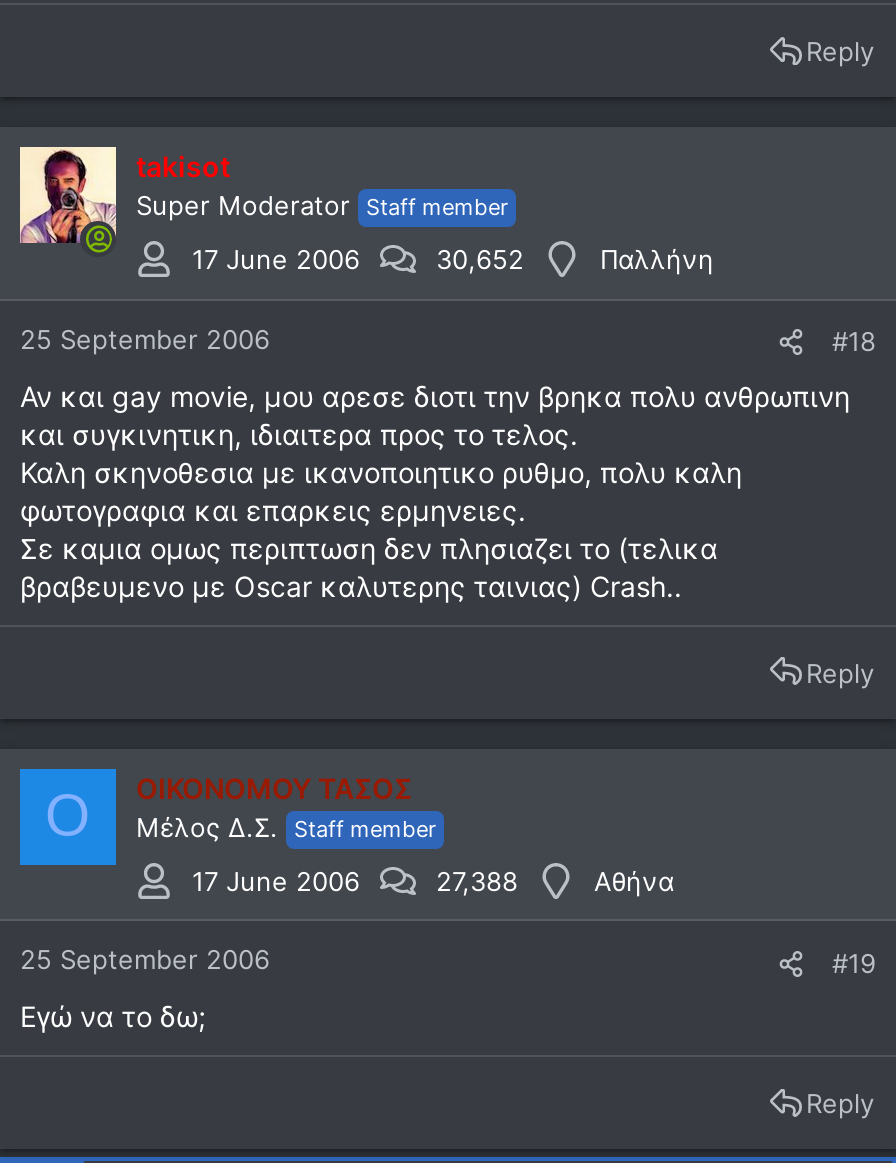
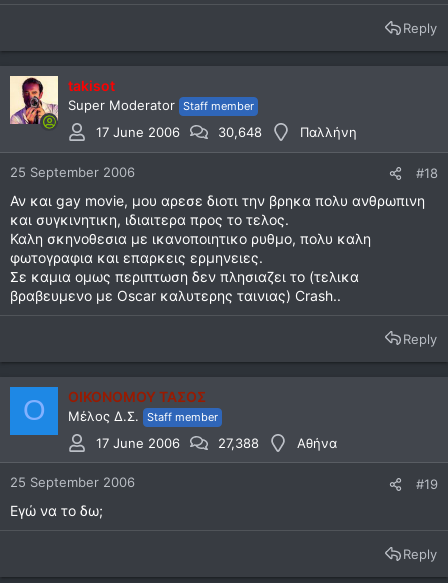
[436,243,524,275] 30,652 -> [218,124,262,140] 30,648

